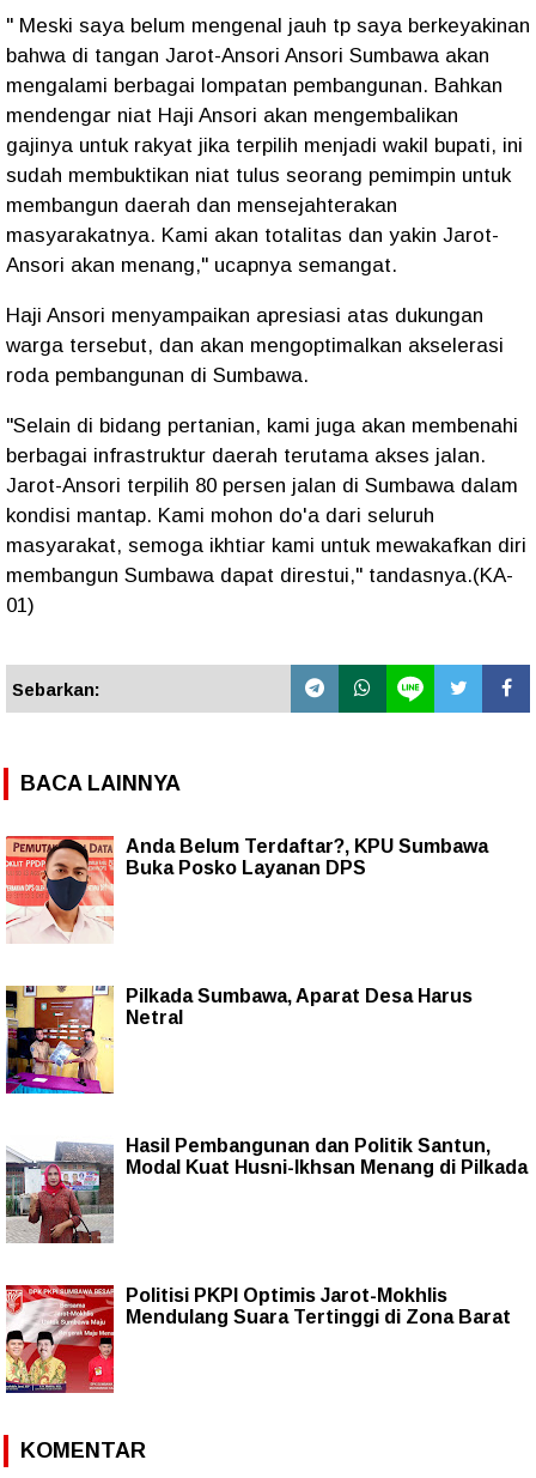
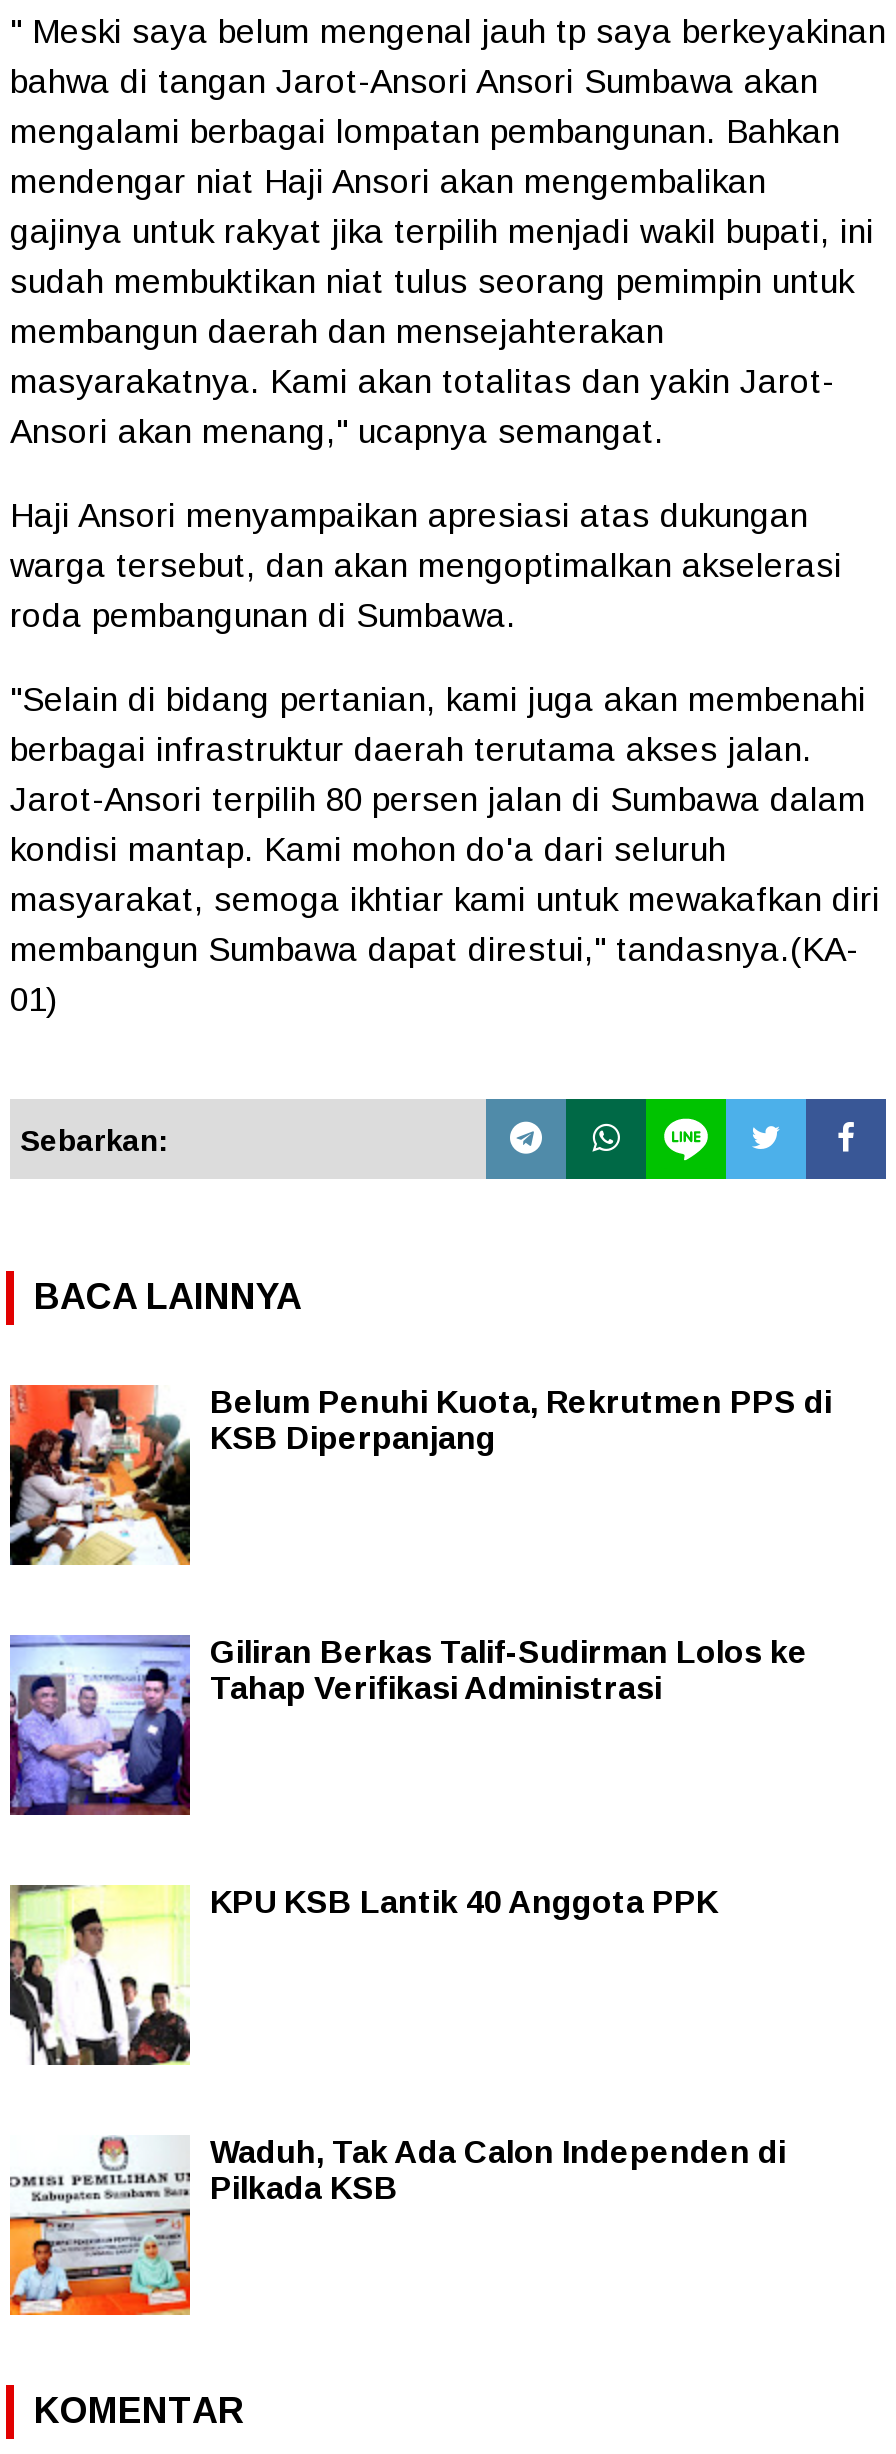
[5,835,488,944] [image] | Anda Belum Terdaftar?, KPU Sumbawa | Buka Posko Layanan DPS -> [8,1385,832,1567] [image] | Belum Penuhi Kuota, Rekrutmen PPS di | KSB Diperpanjang
[5,985,473,1095] [image] | Pilkada Sumbawa, Aparat Desa Harus | Netral -> [8,1633,808,1817] [image] | Giliran Berkas Talif-Sudirman Lolos ke | Tahap Verifikasi Administrasi
[5,1135,528,1244] [image] | Hasil Pembangunan dan Politik Santun, | Modal Kuat Husni-Ikhsan Menang di Pilkada -> [8,1883,718,2067] [image] | KPU KSB Lantik 40 Anggota PPK
[5,1284,511,1394] [image] | Politisi PKPI Optimis Jarot-Mokhlis | Mendulang Suara Tertinggi di Zona Barat -> [8,2135,786,2317] [image] | Waduh, Tak Ada Calon Independen di | Pilkada KSB

